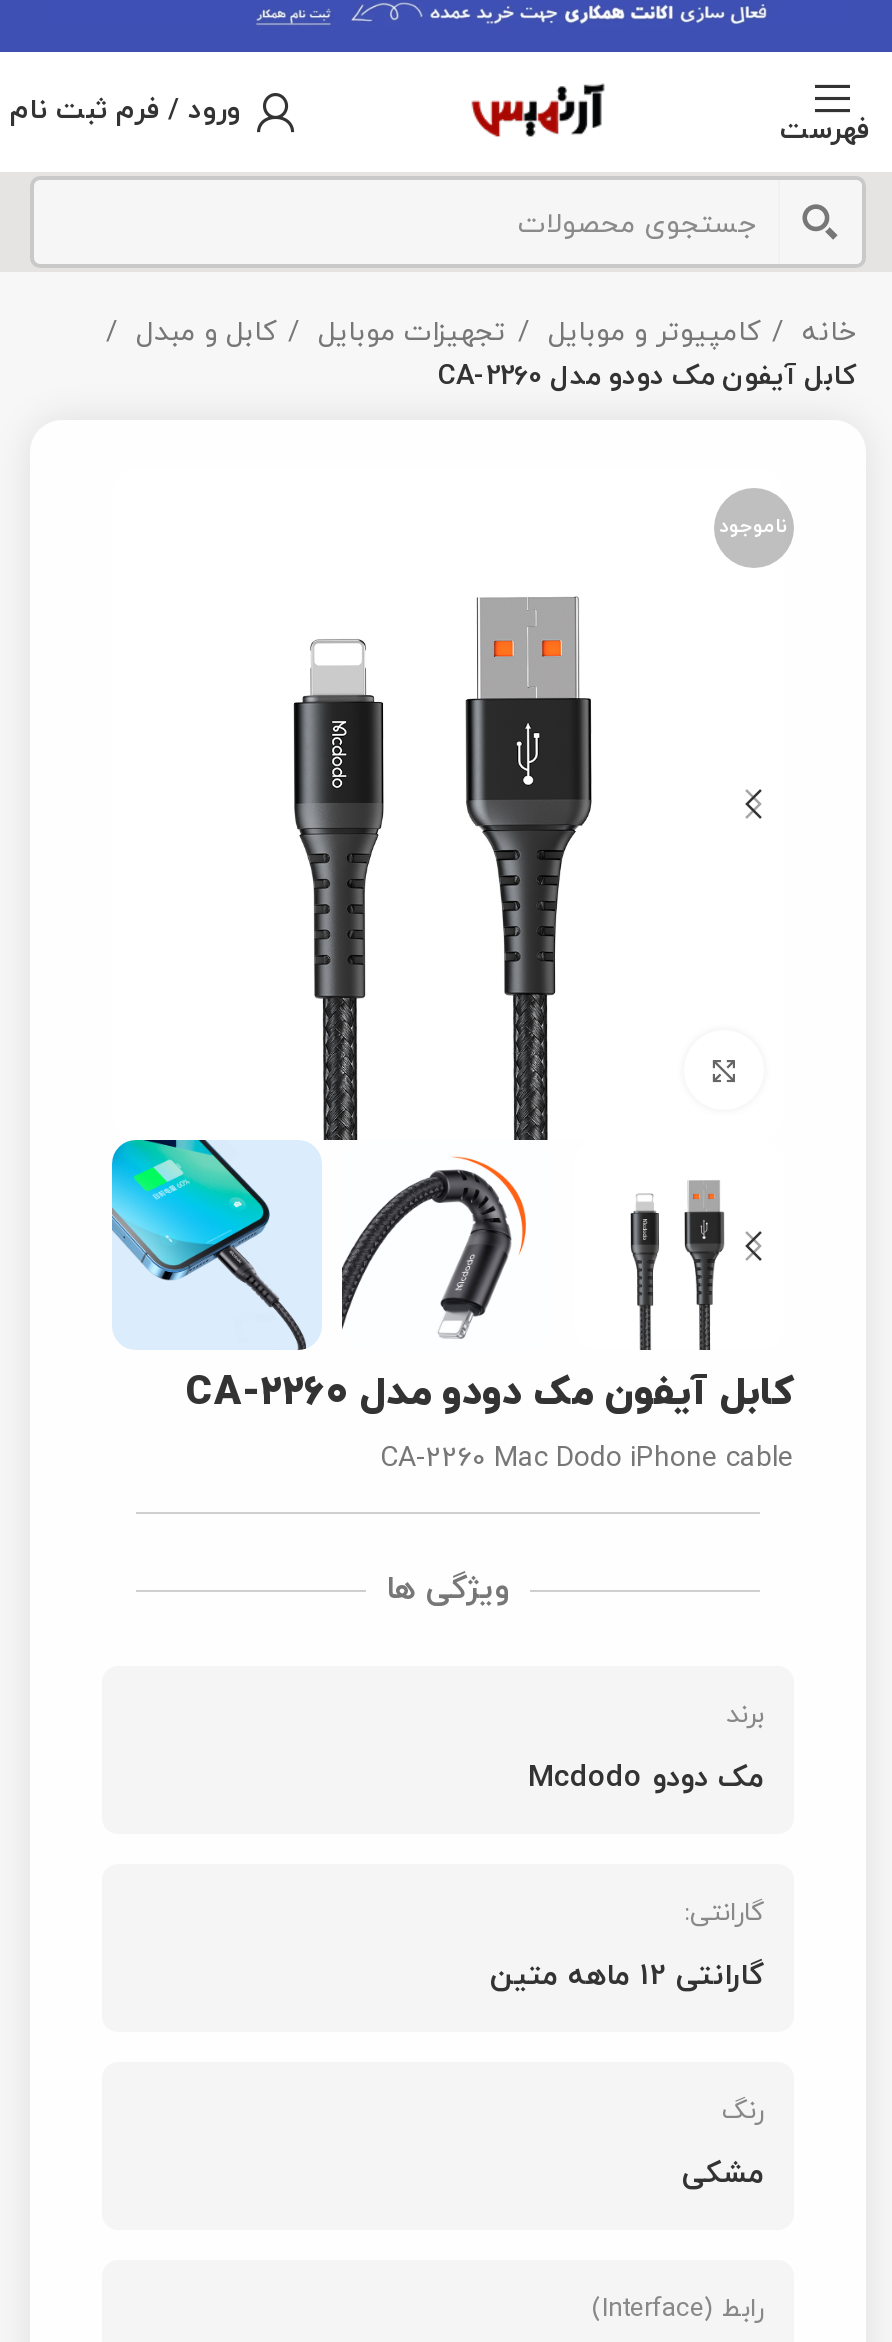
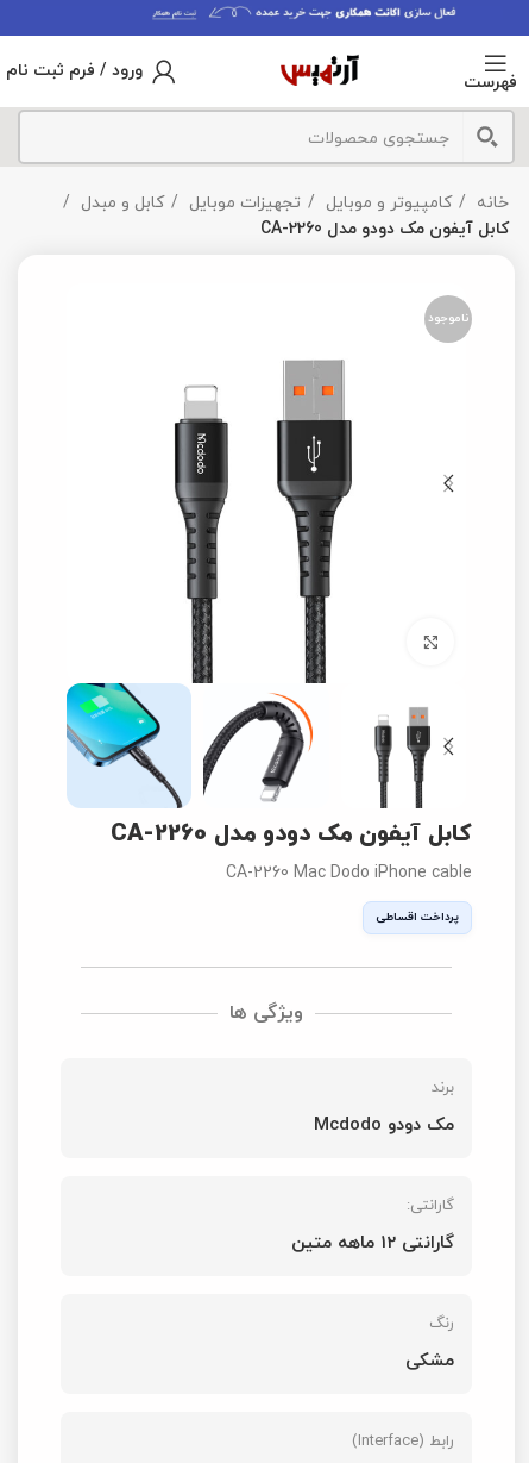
none -> [376,909,459,926] پرداخت اقساطی

